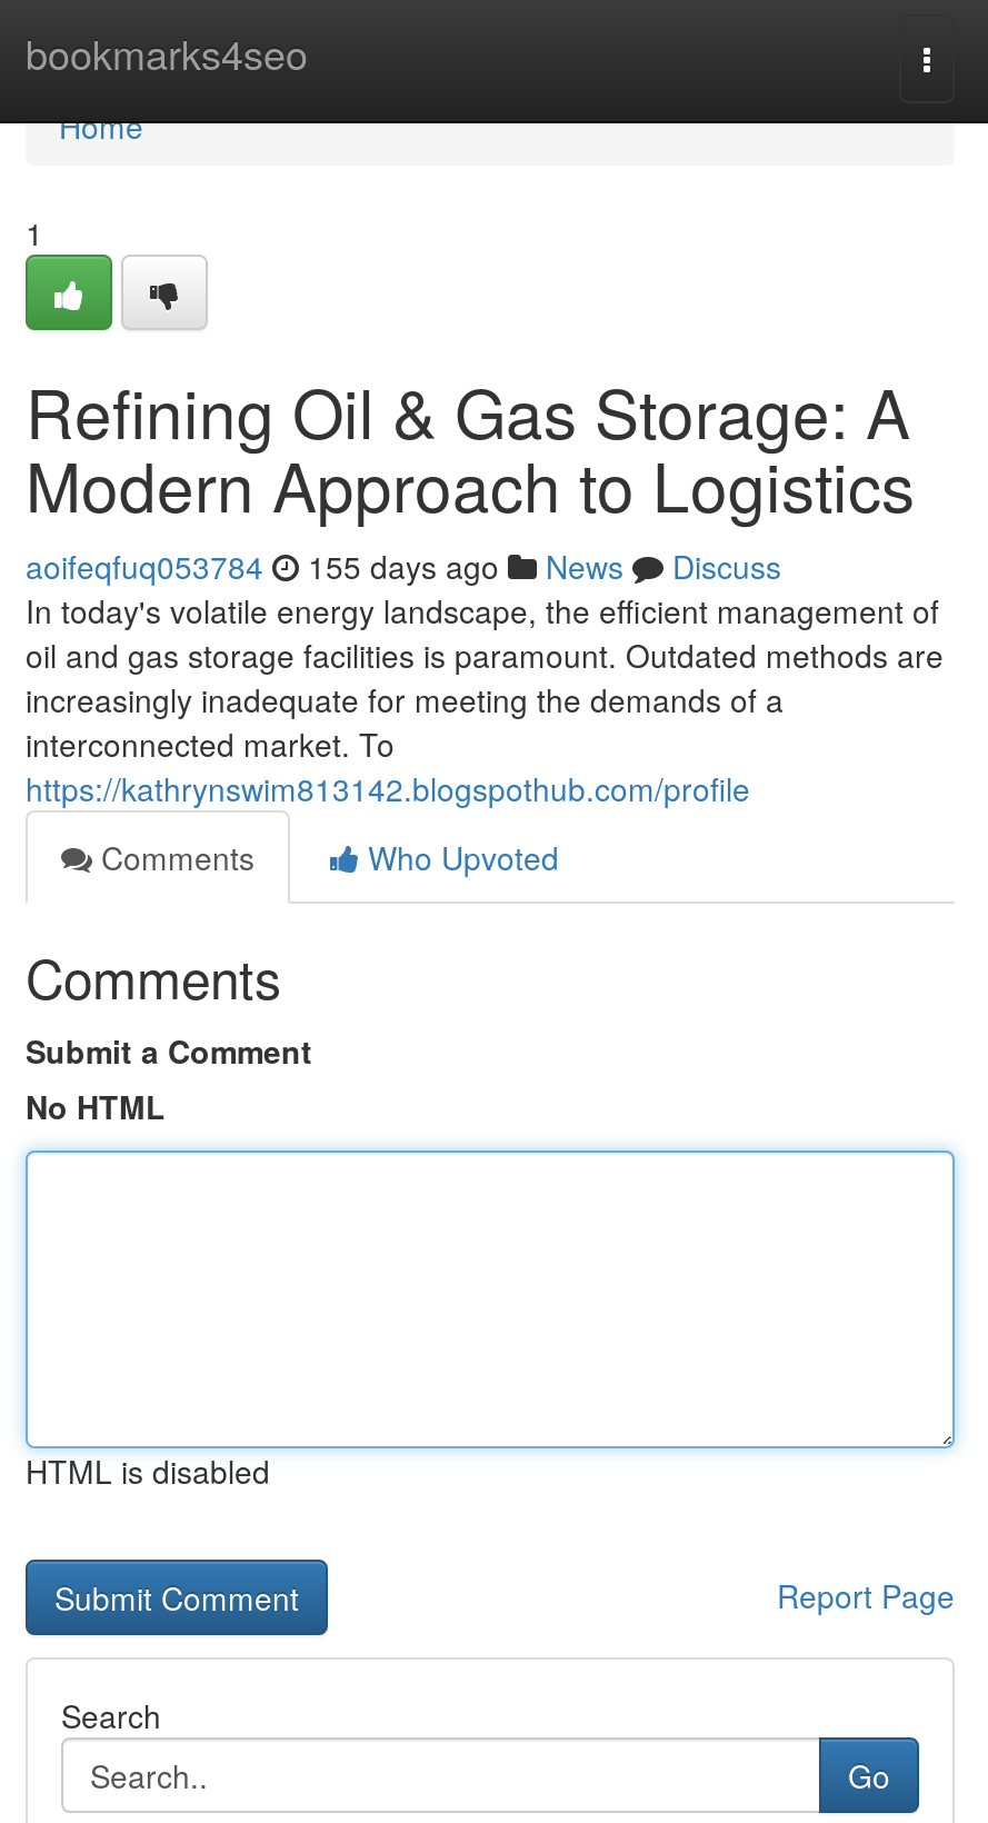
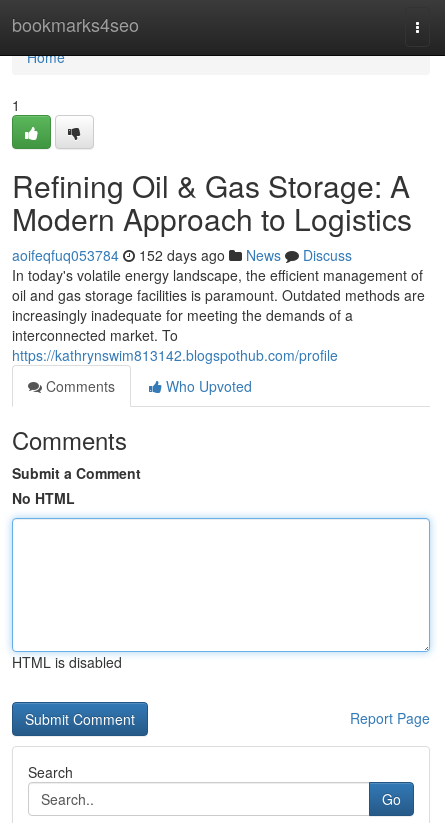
[26,544,781,588] aoifeqfuq053784 155 days ago News Discuss -> [12,245,352,265] aoifeqfuq053784 152 days ago News Discuss

